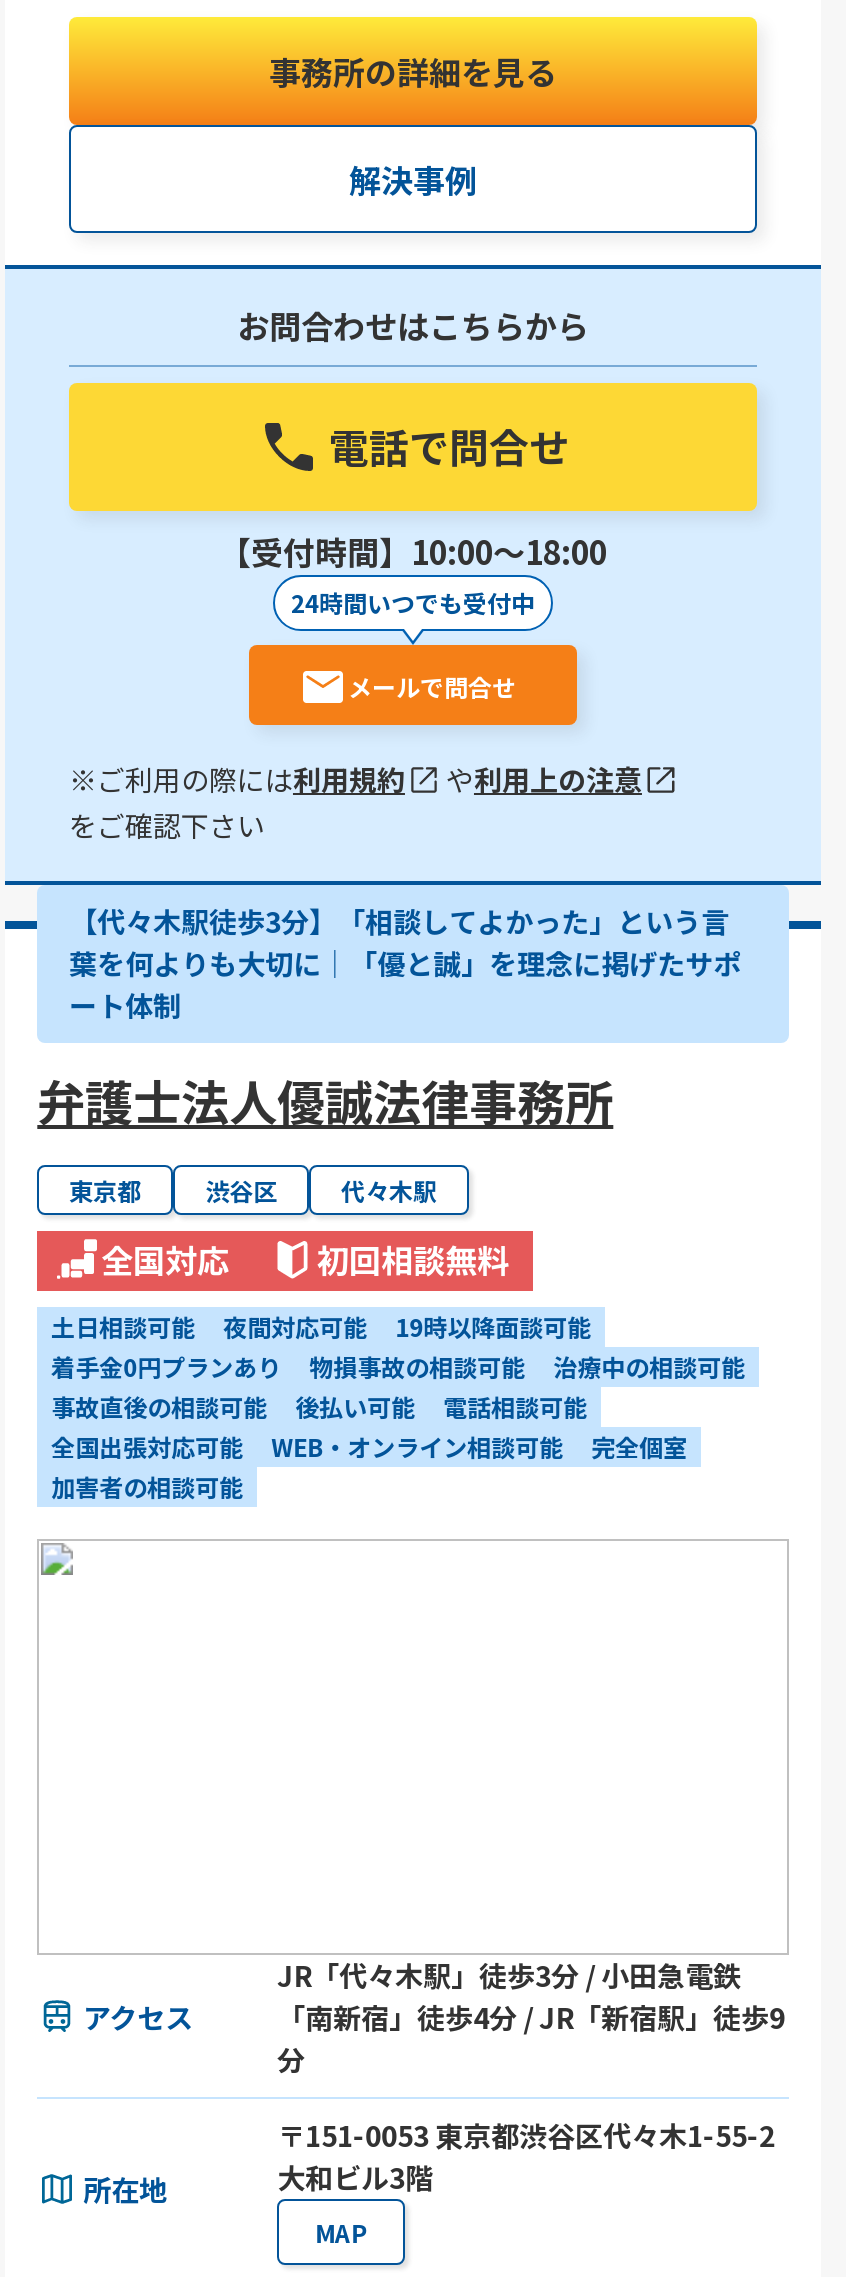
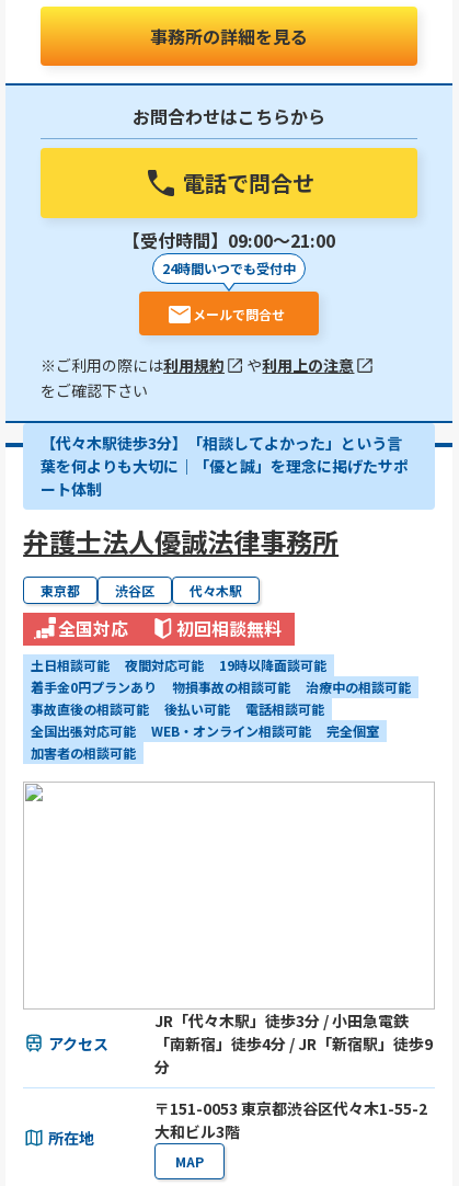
[349,155,477,203] 解決事例 -> none
[219,527,607,575] 【受付時間】10:00〜18:00 -> [123,227,335,253] 【受付時間】09:00〜21:00

